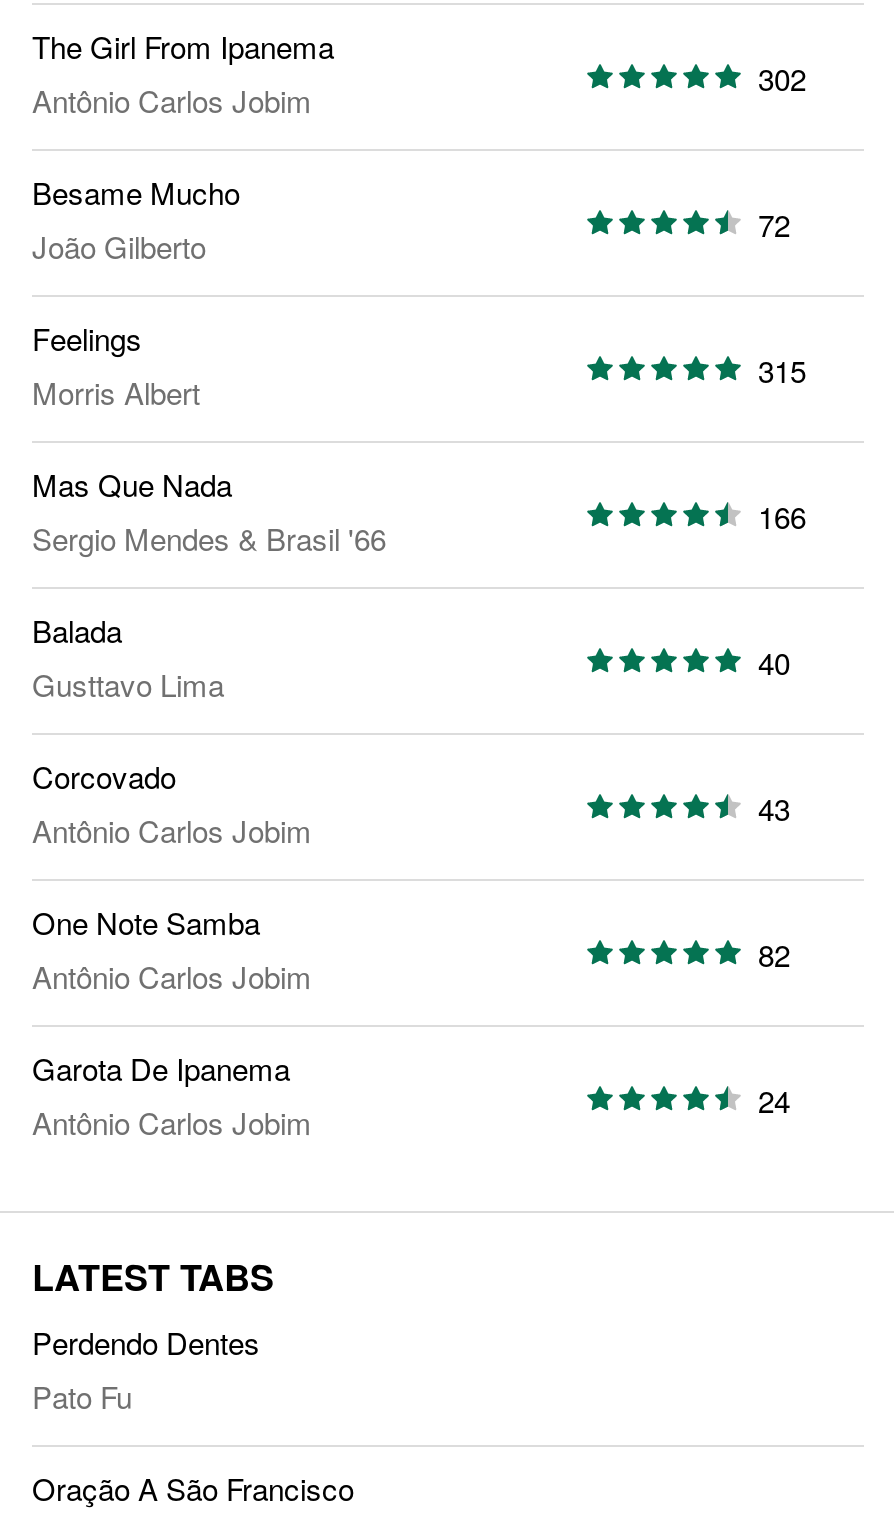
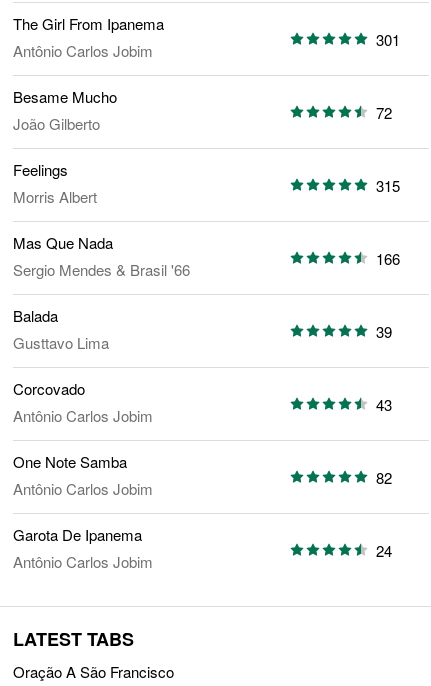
[758,56,806,98] 302 -> [376,29,400,50] 301
[758,640,790,682] 40 -> [376,321,392,342] 39
[32,1321,260,1417] Perdendo Dentes | Pato Fu -> none

